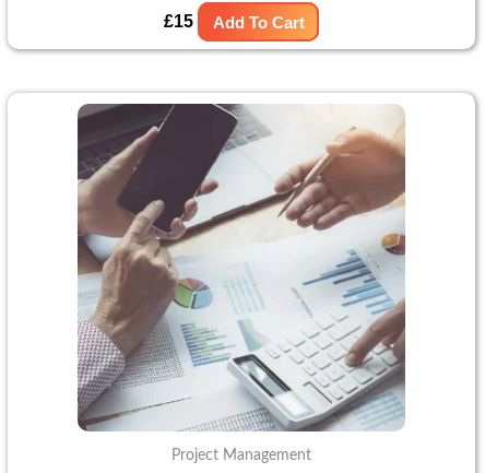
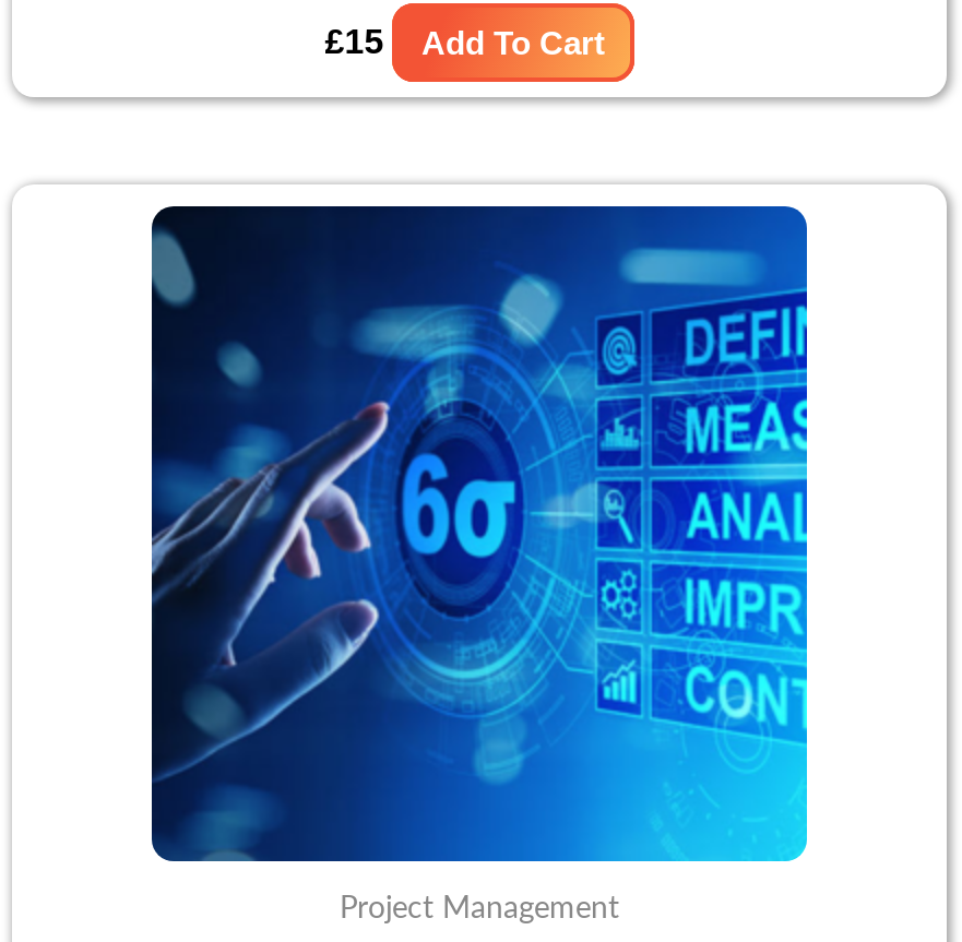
[76,103,406,433] [image] -> [150,204,809,863] [image]

